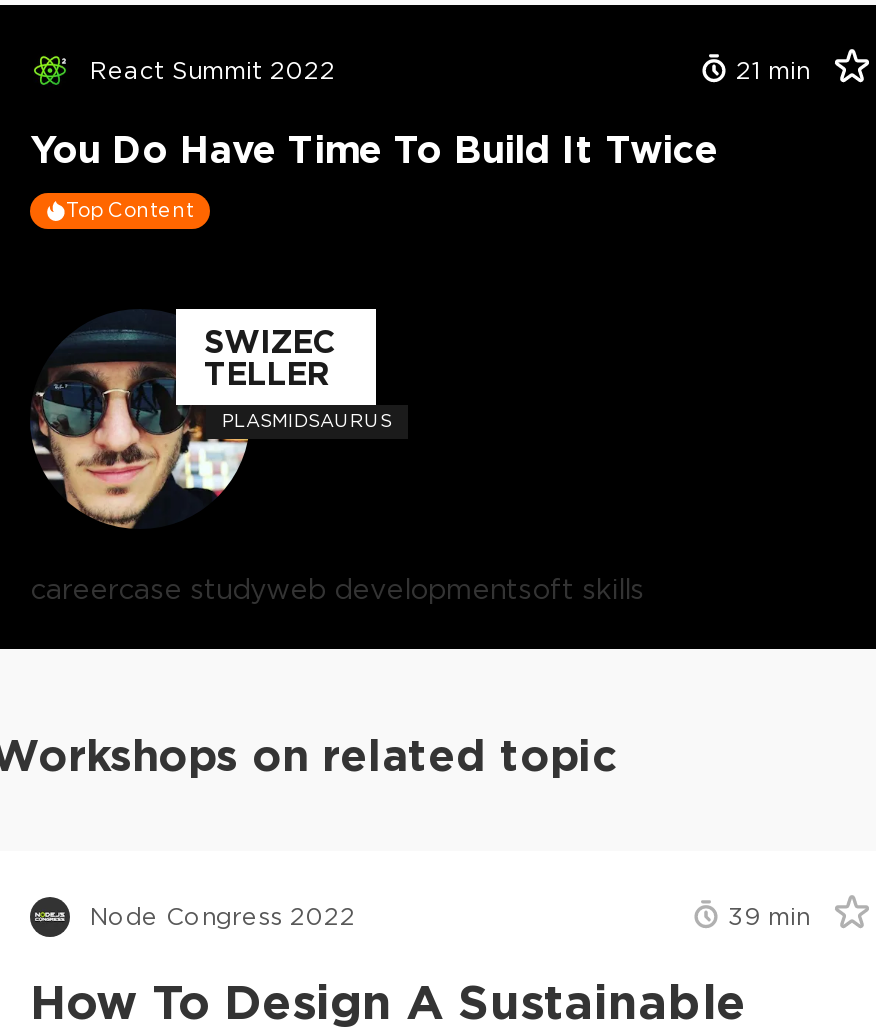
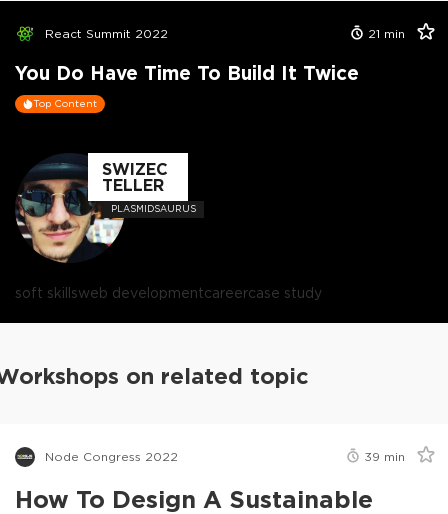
[30,572,644,604] careercase studyweb developmentsoft skills -> [15,284,322,300] soft skillsweb developmentcareercase study

